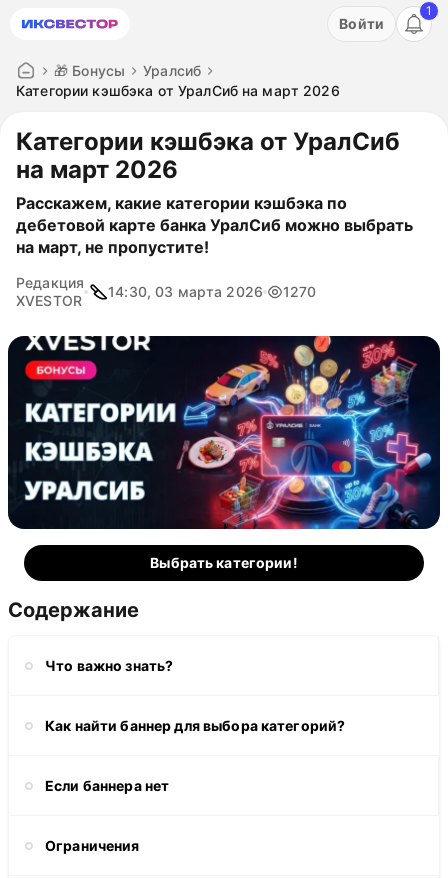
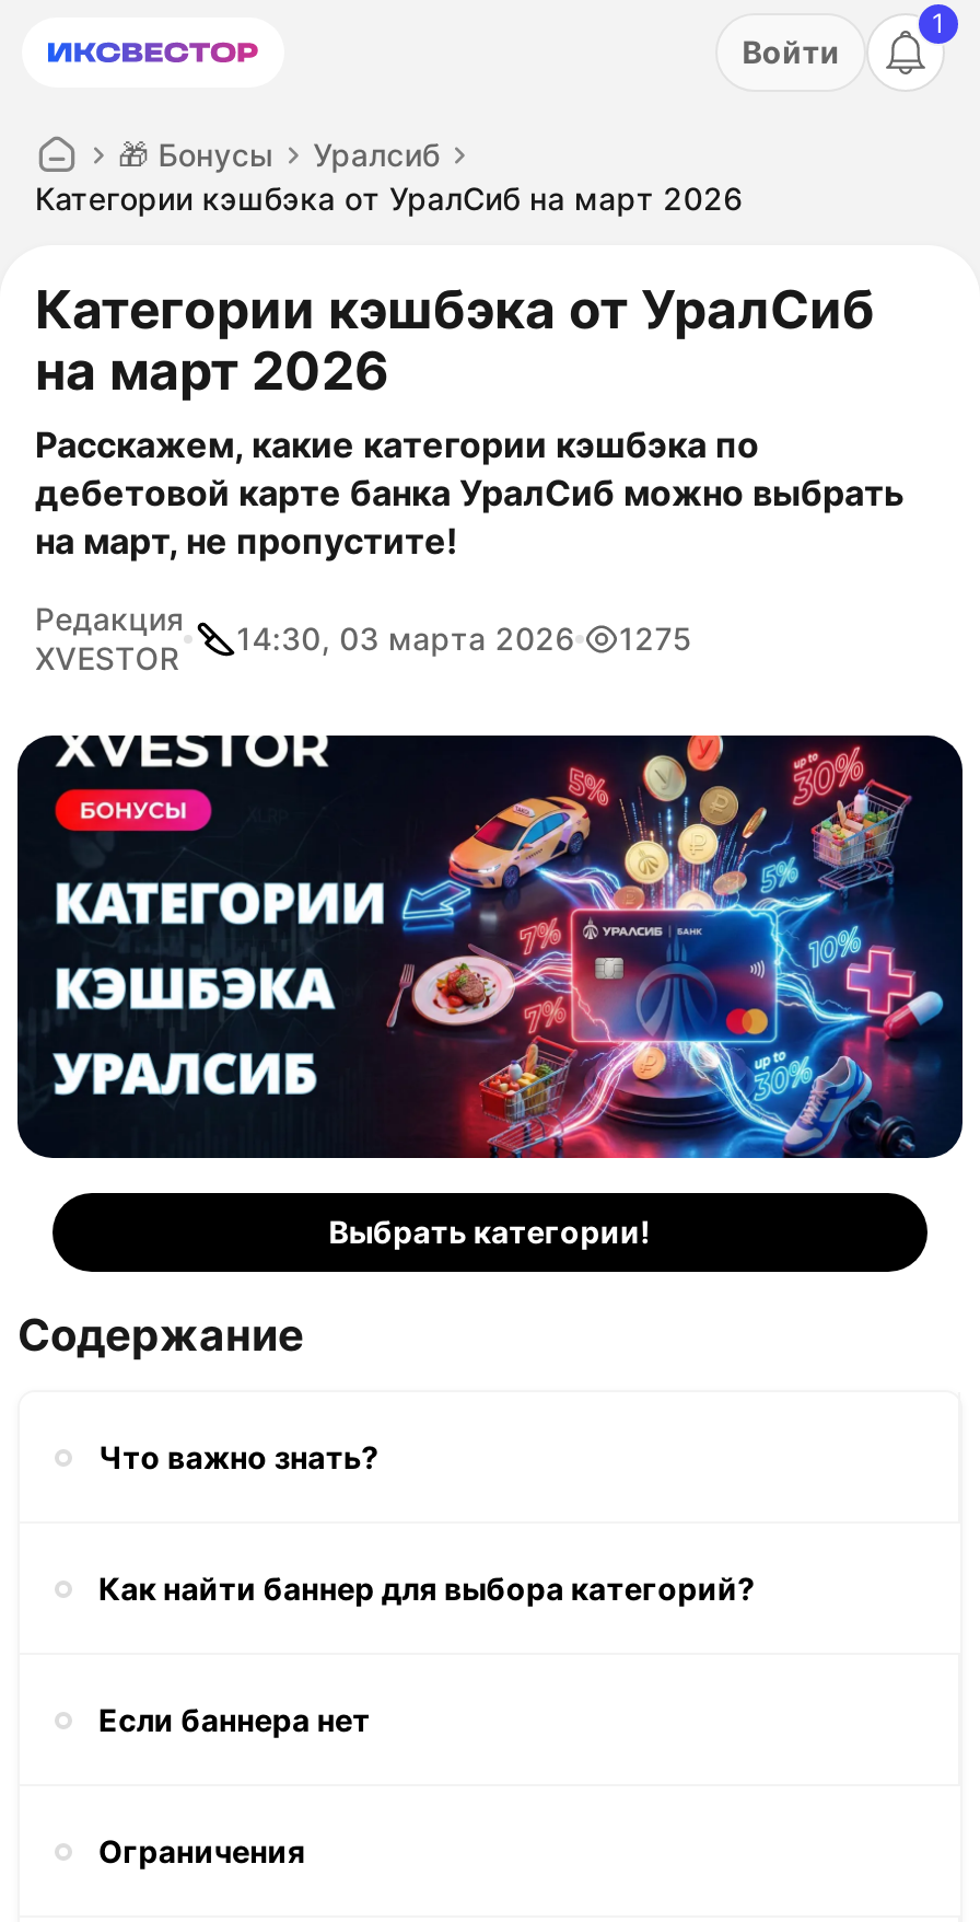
[108,283,316,300] 14:30, 03 марта 2026 1270 -> [236,620,692,657] 14:30, 03 марта 2026 1275

